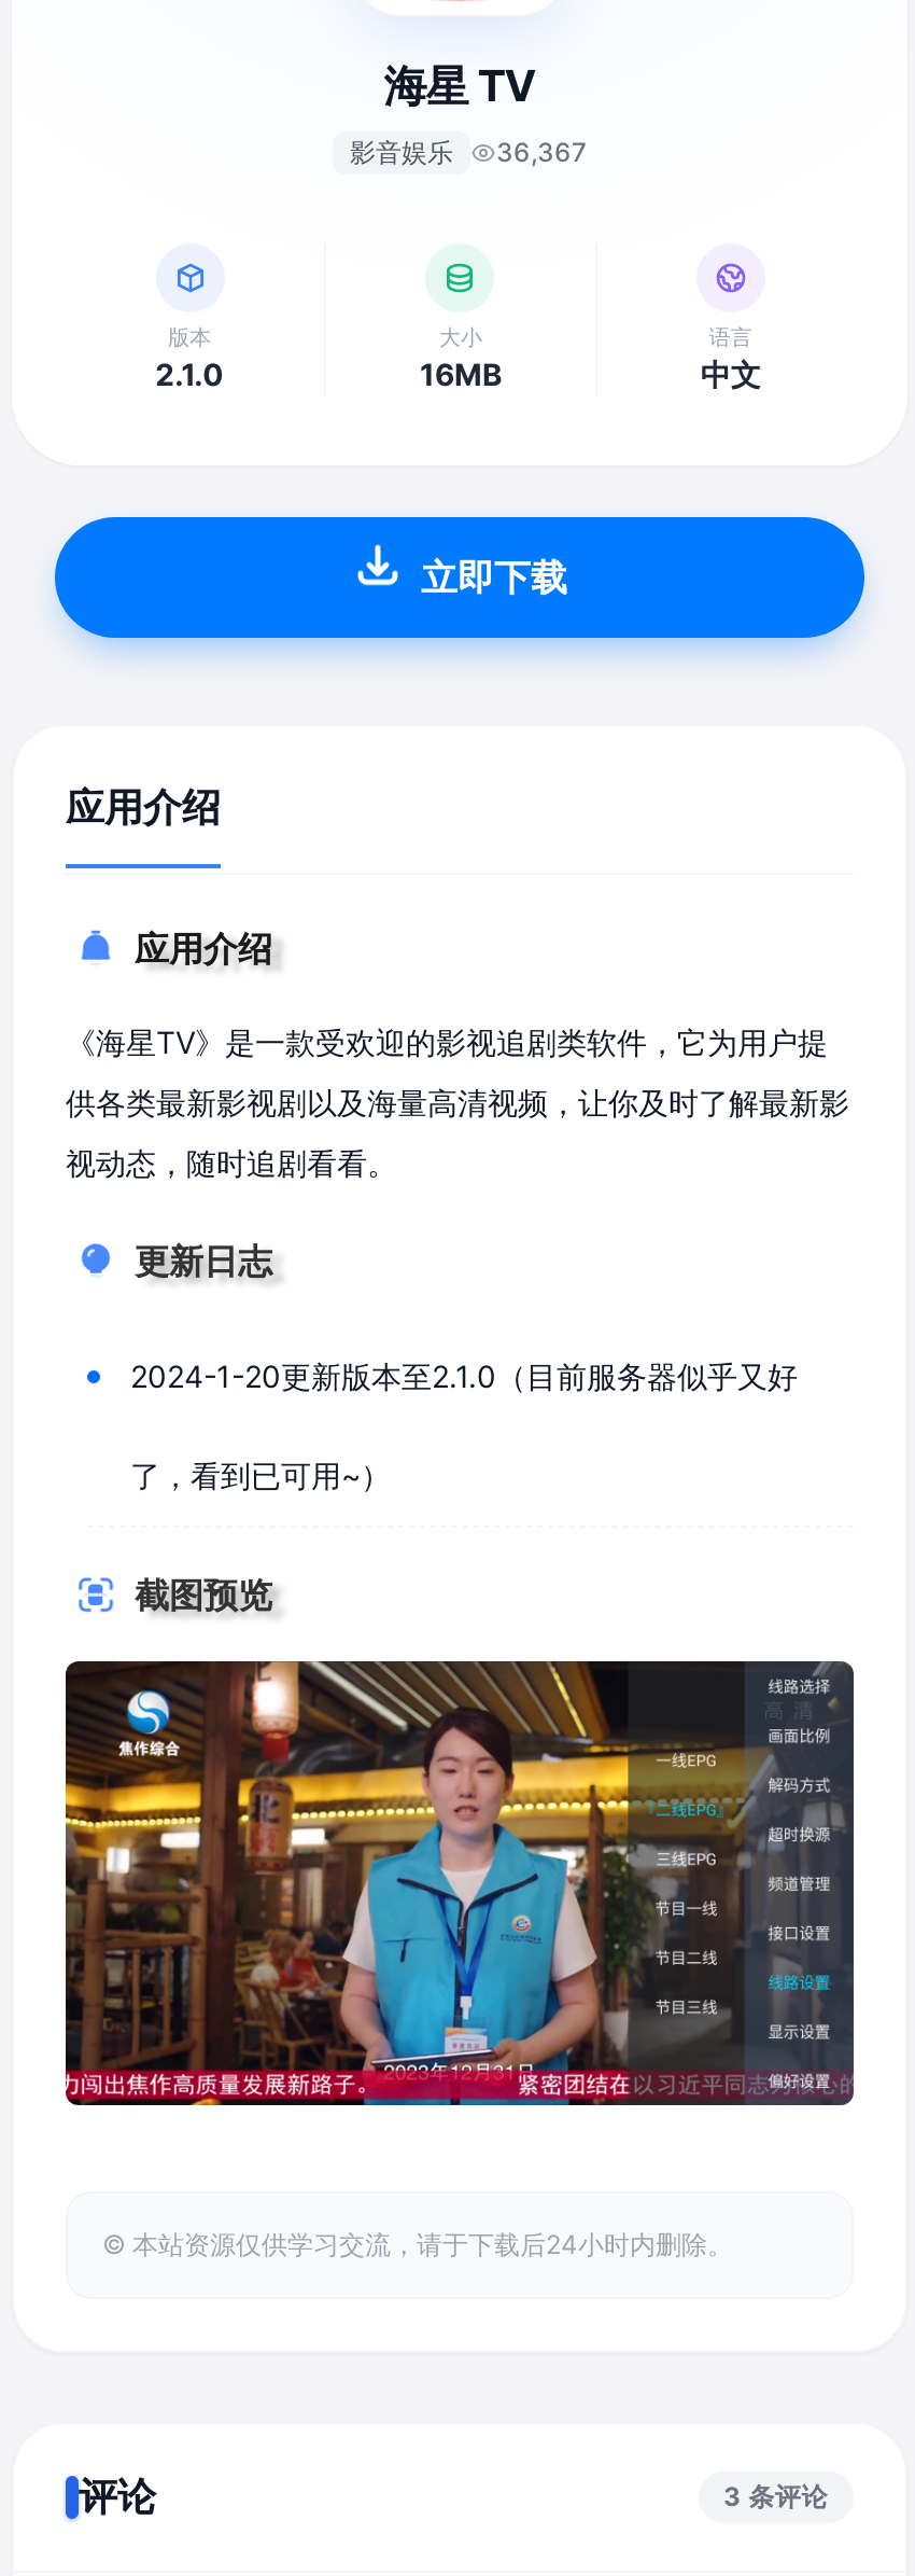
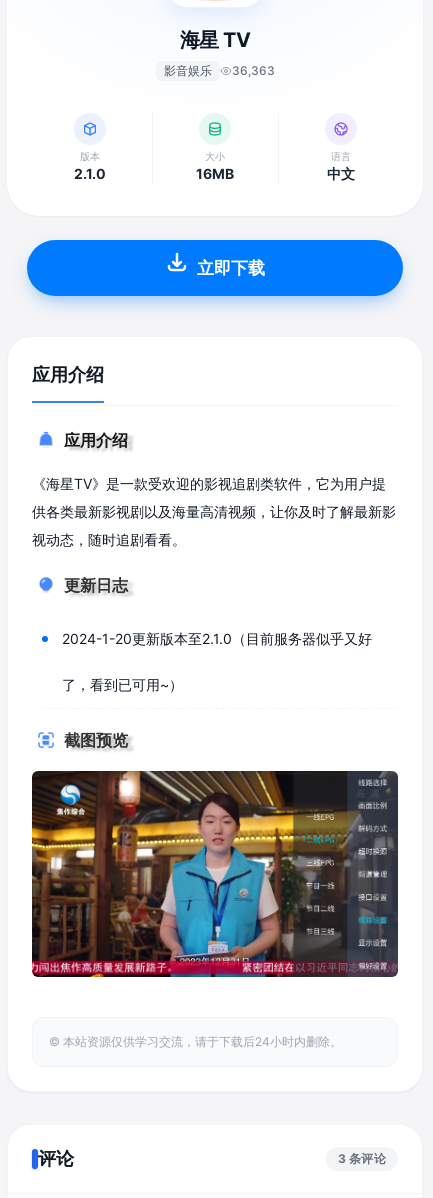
[350,136,587,168] 影音娱乐 36,367 -> [163,63,274,78] 影音娱乐 36,363

